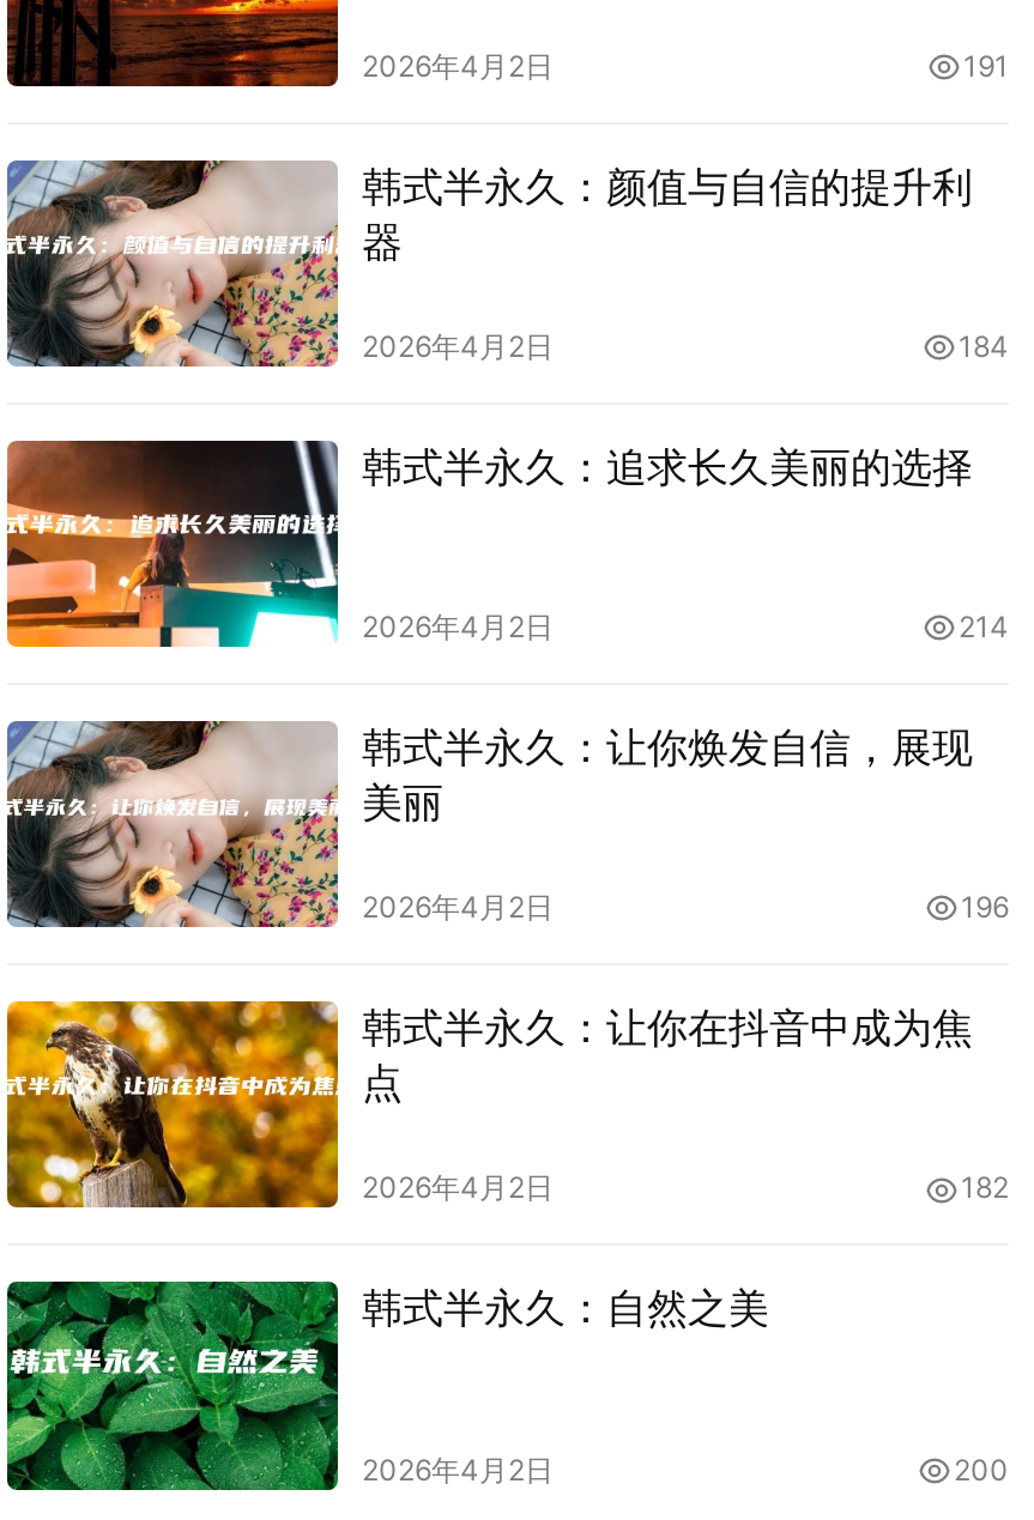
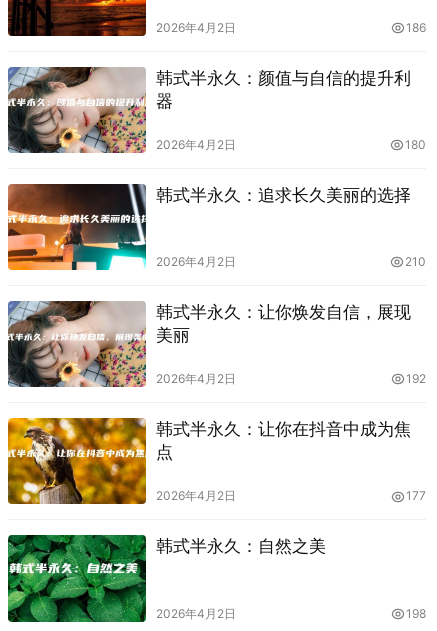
[963,47,1009,83] 191 -> [406,20,426,35] 186
[959,328,1009,364] 184 -> [405,137,426,152] 180
[959,608,1009,644] 214 -> [405,254,426,269] 210
[961,889,1009,925] 196 -> [406,371,426,386] 192
[961,1170,1009,1206] 182 -> [406,488,426,503] 177
[954,1451,1009,1487] 200 -> [406,606,426,621] 198

